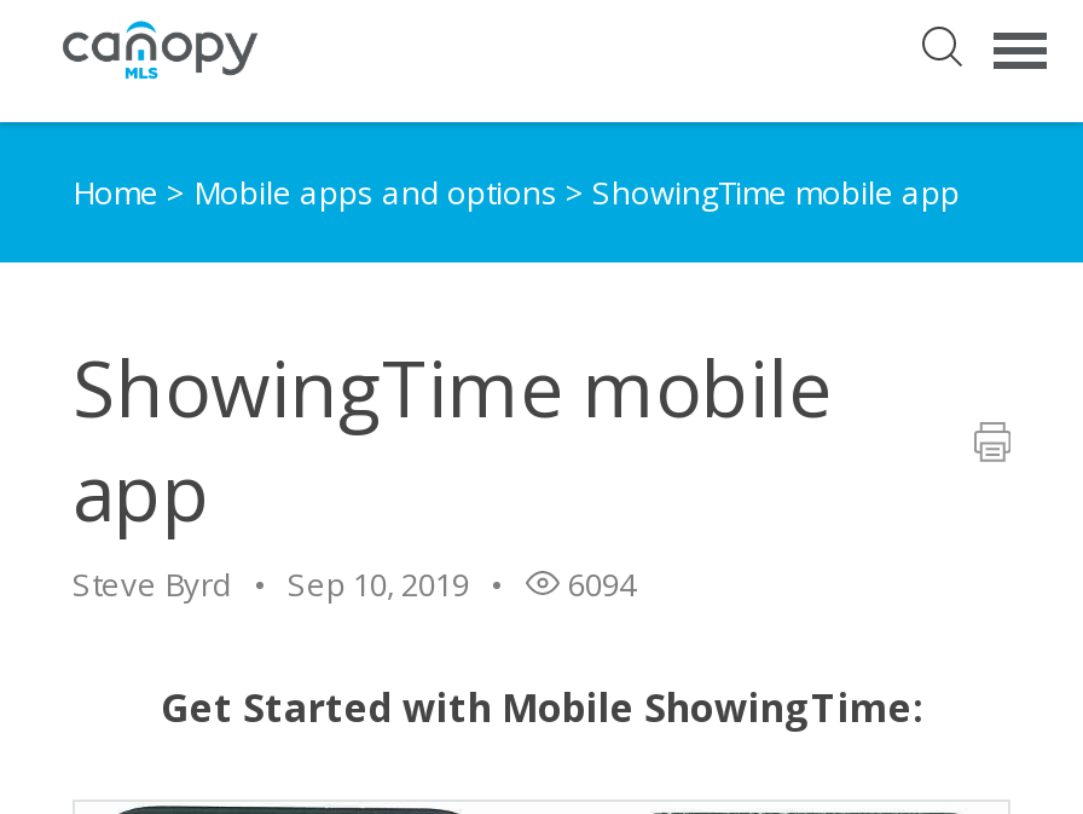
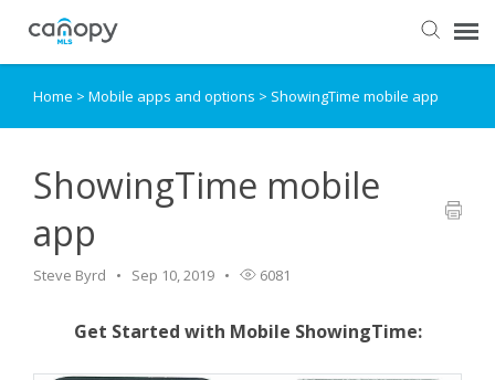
[561,562,636,606] 6094 -> [256,265,291,285] 6081

